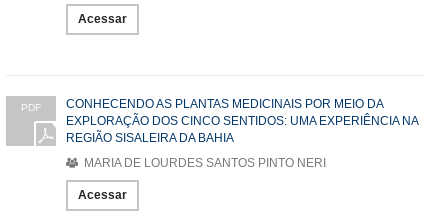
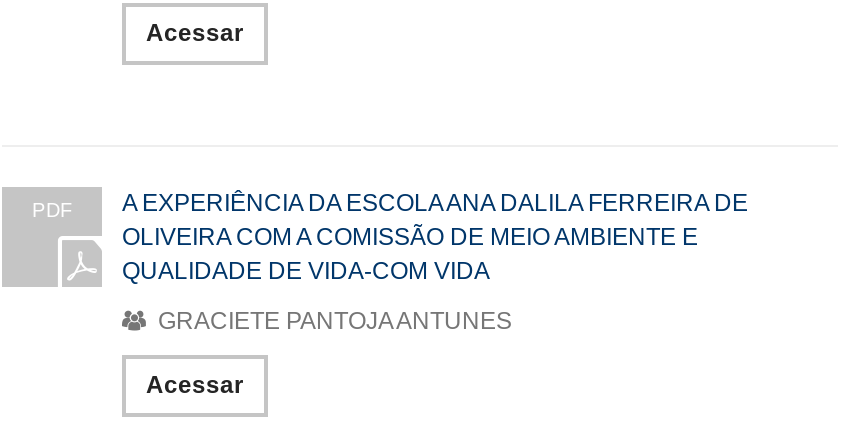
[66,97,418,145] CONHECENDO AS PLANTAS MEDICINAIS POR MEIO DA | EXPLORAÇÃO DOS CINCO SENTIDOS: UMA EXPERIÊNCIA NA | REGIÃO SISALEIRA DA BAHIA -> [122,189,748,285] A EXPERIÊNCIA DA ESCOLA ANA DALILA FERREIRA DE | OLIVEIRA COM A COMISSÃO DE MEIO AMBIENTE E | QUALIDADE DE VIDA-COM VIDA
[81,156,326,170] MARIA DE LOURDES SANTOS PINTO NERI -> [152,307,512,335] GRACIETE PANTOJA ANTUNES

